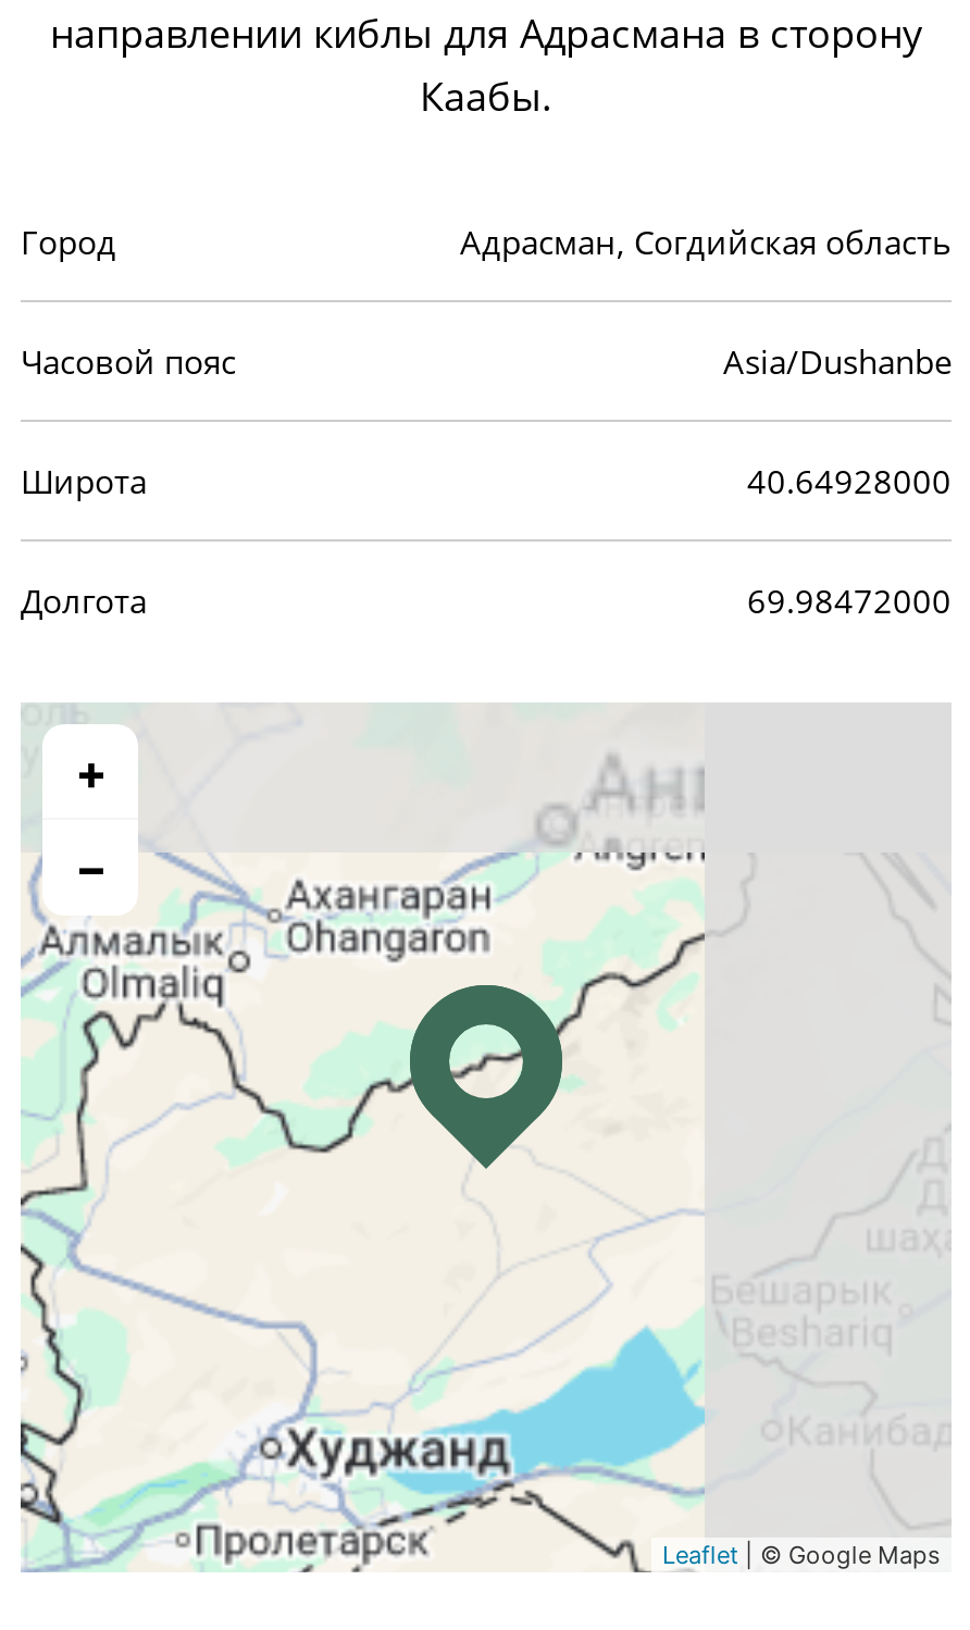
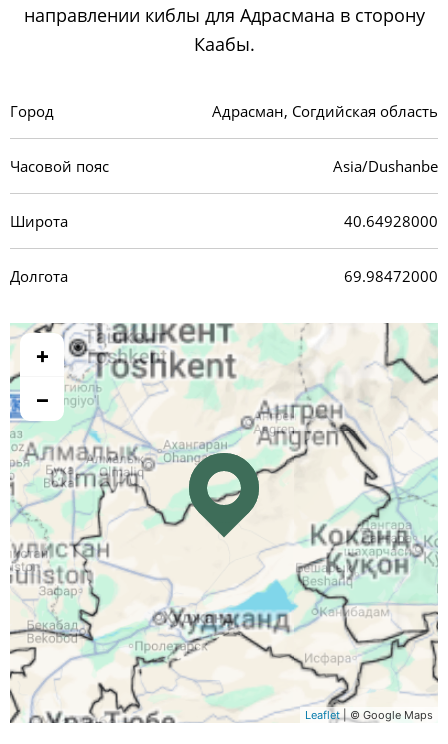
[18,705,952,1575] [image] -> [9,322,439,724] [image]

